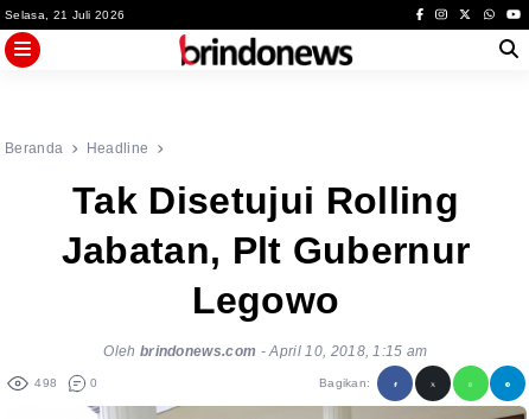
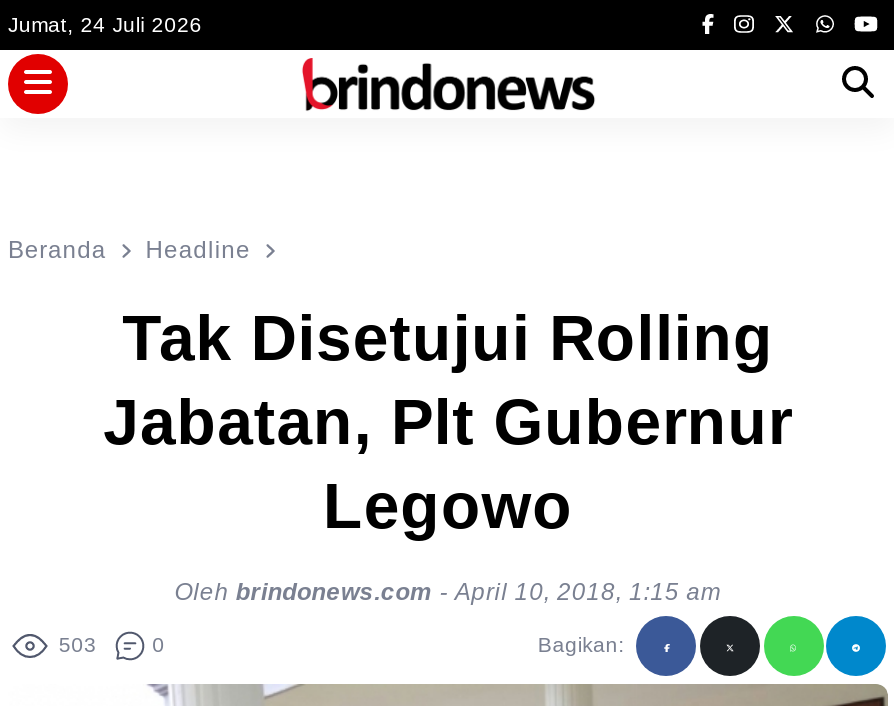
[5,8,125,21] Selasa, 21 Juli 2026 -> [8,13,202,35] Jumat, 24 Juli 2026
[31,376,98,389] 498 0 -> [52,634,165,656] 503 0

